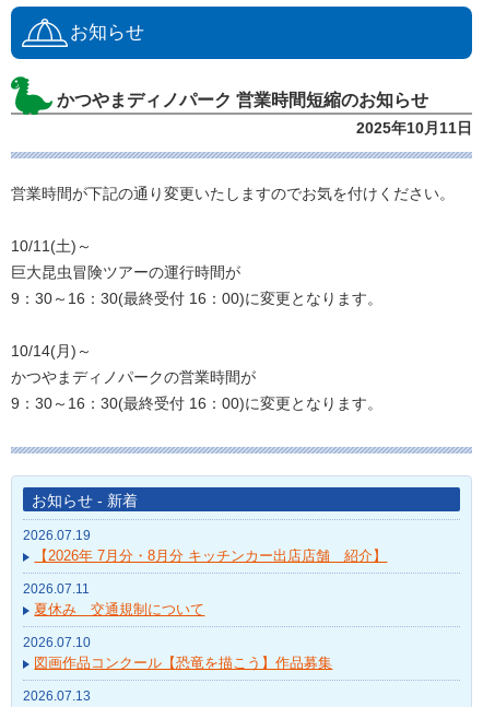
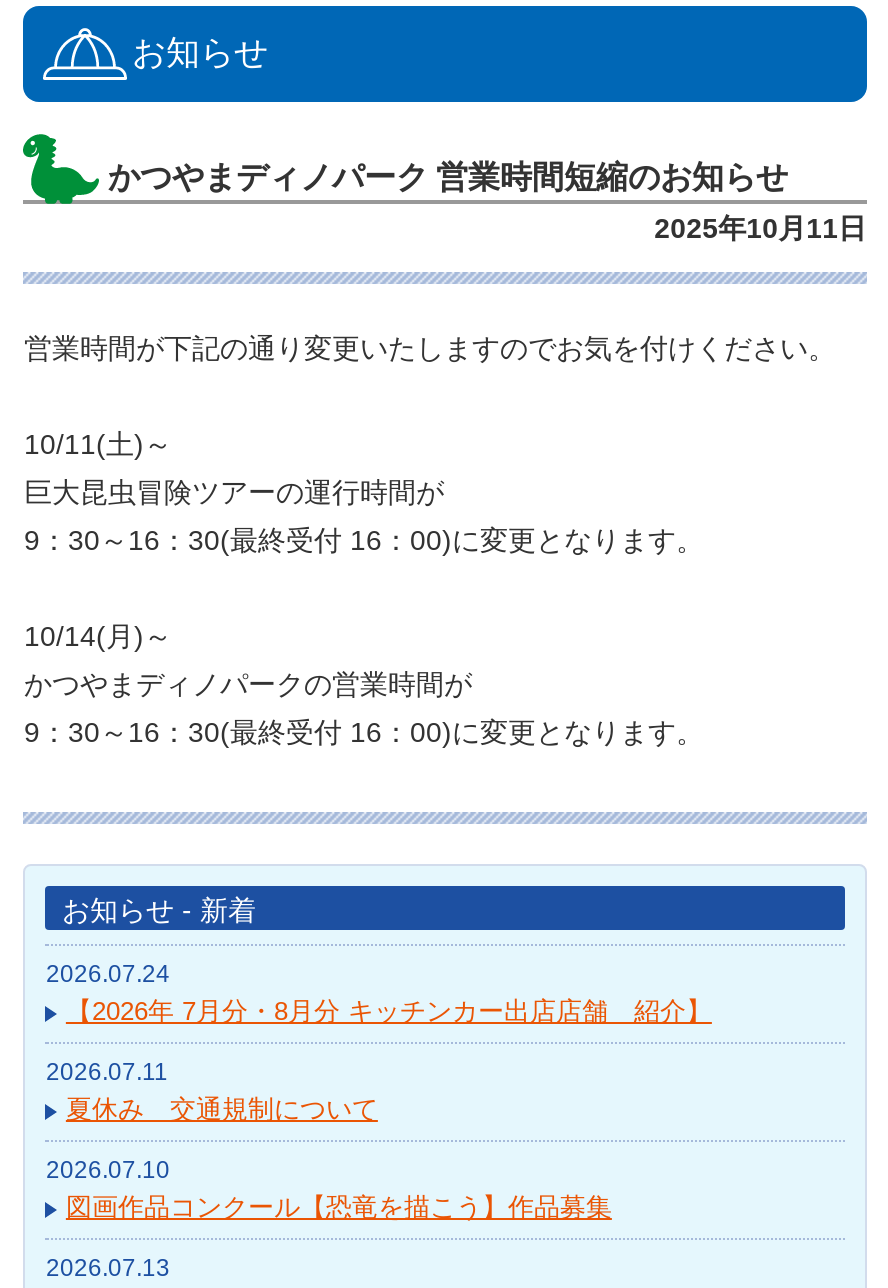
[23,528,91,543] 2026.07.19 -> [46,960,170,988] 2026.07.24

